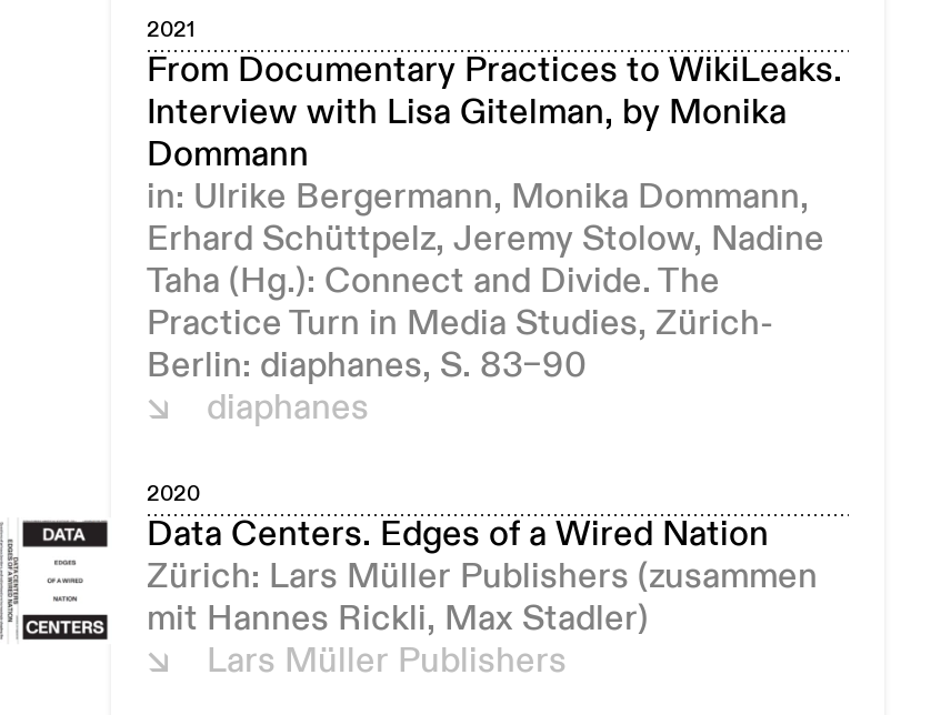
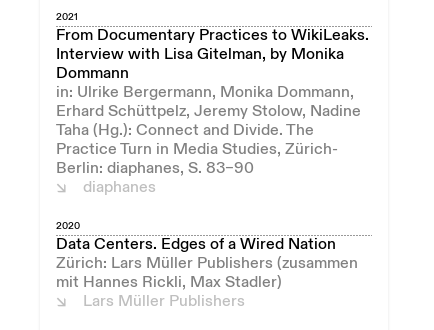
[7,518,111,643] [image] -> none

